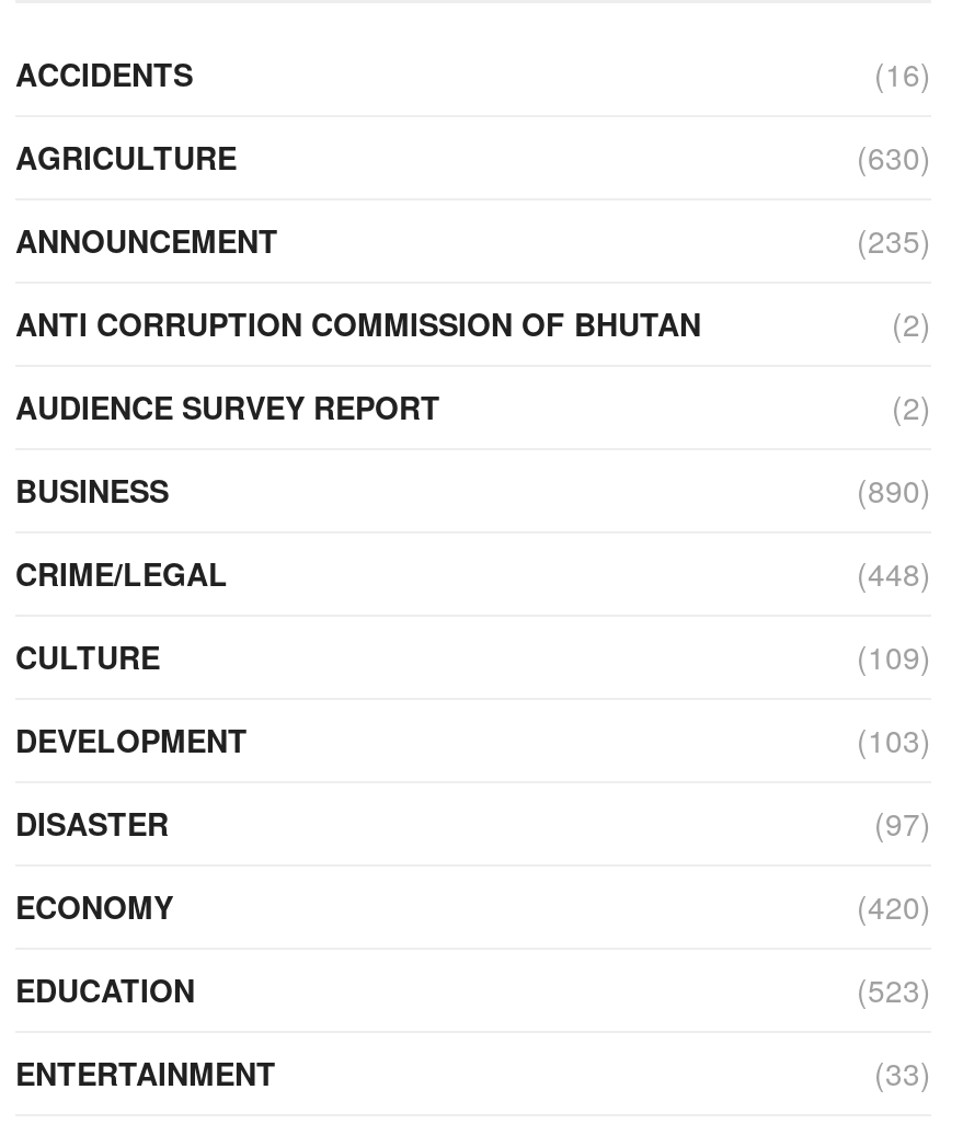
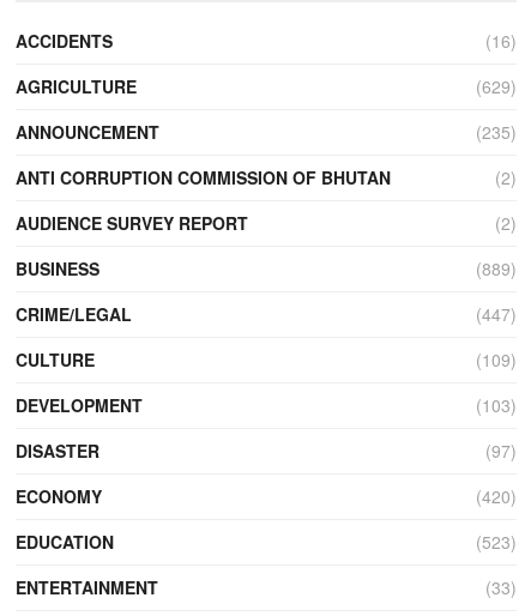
[857,135,931,179] (630) -> [476,75,517,99] (629)
[857,468,931,512] (890) -> [476,257,517,281] (889)
[857,551,931,595] (448) -> [476,302,517,326] (447)

